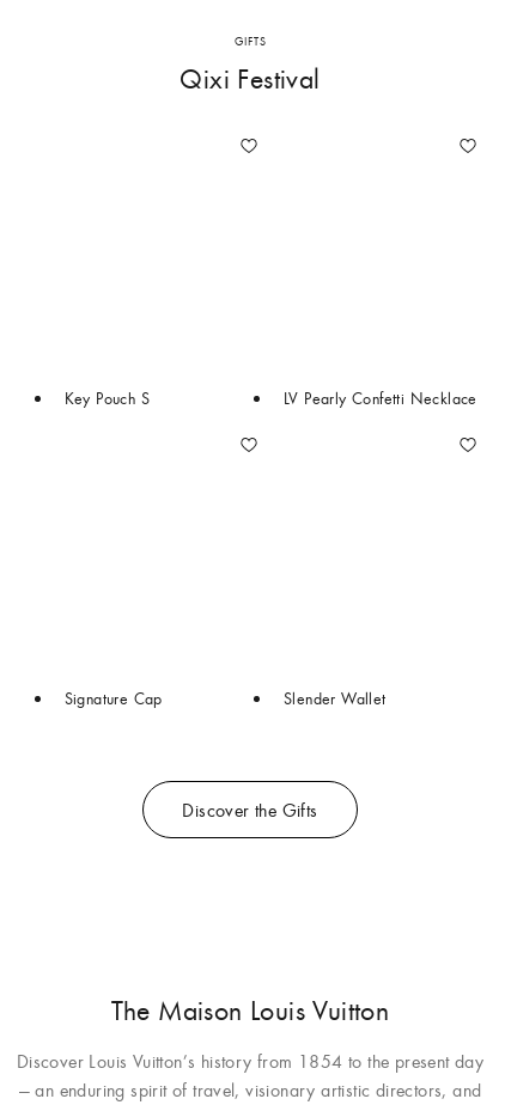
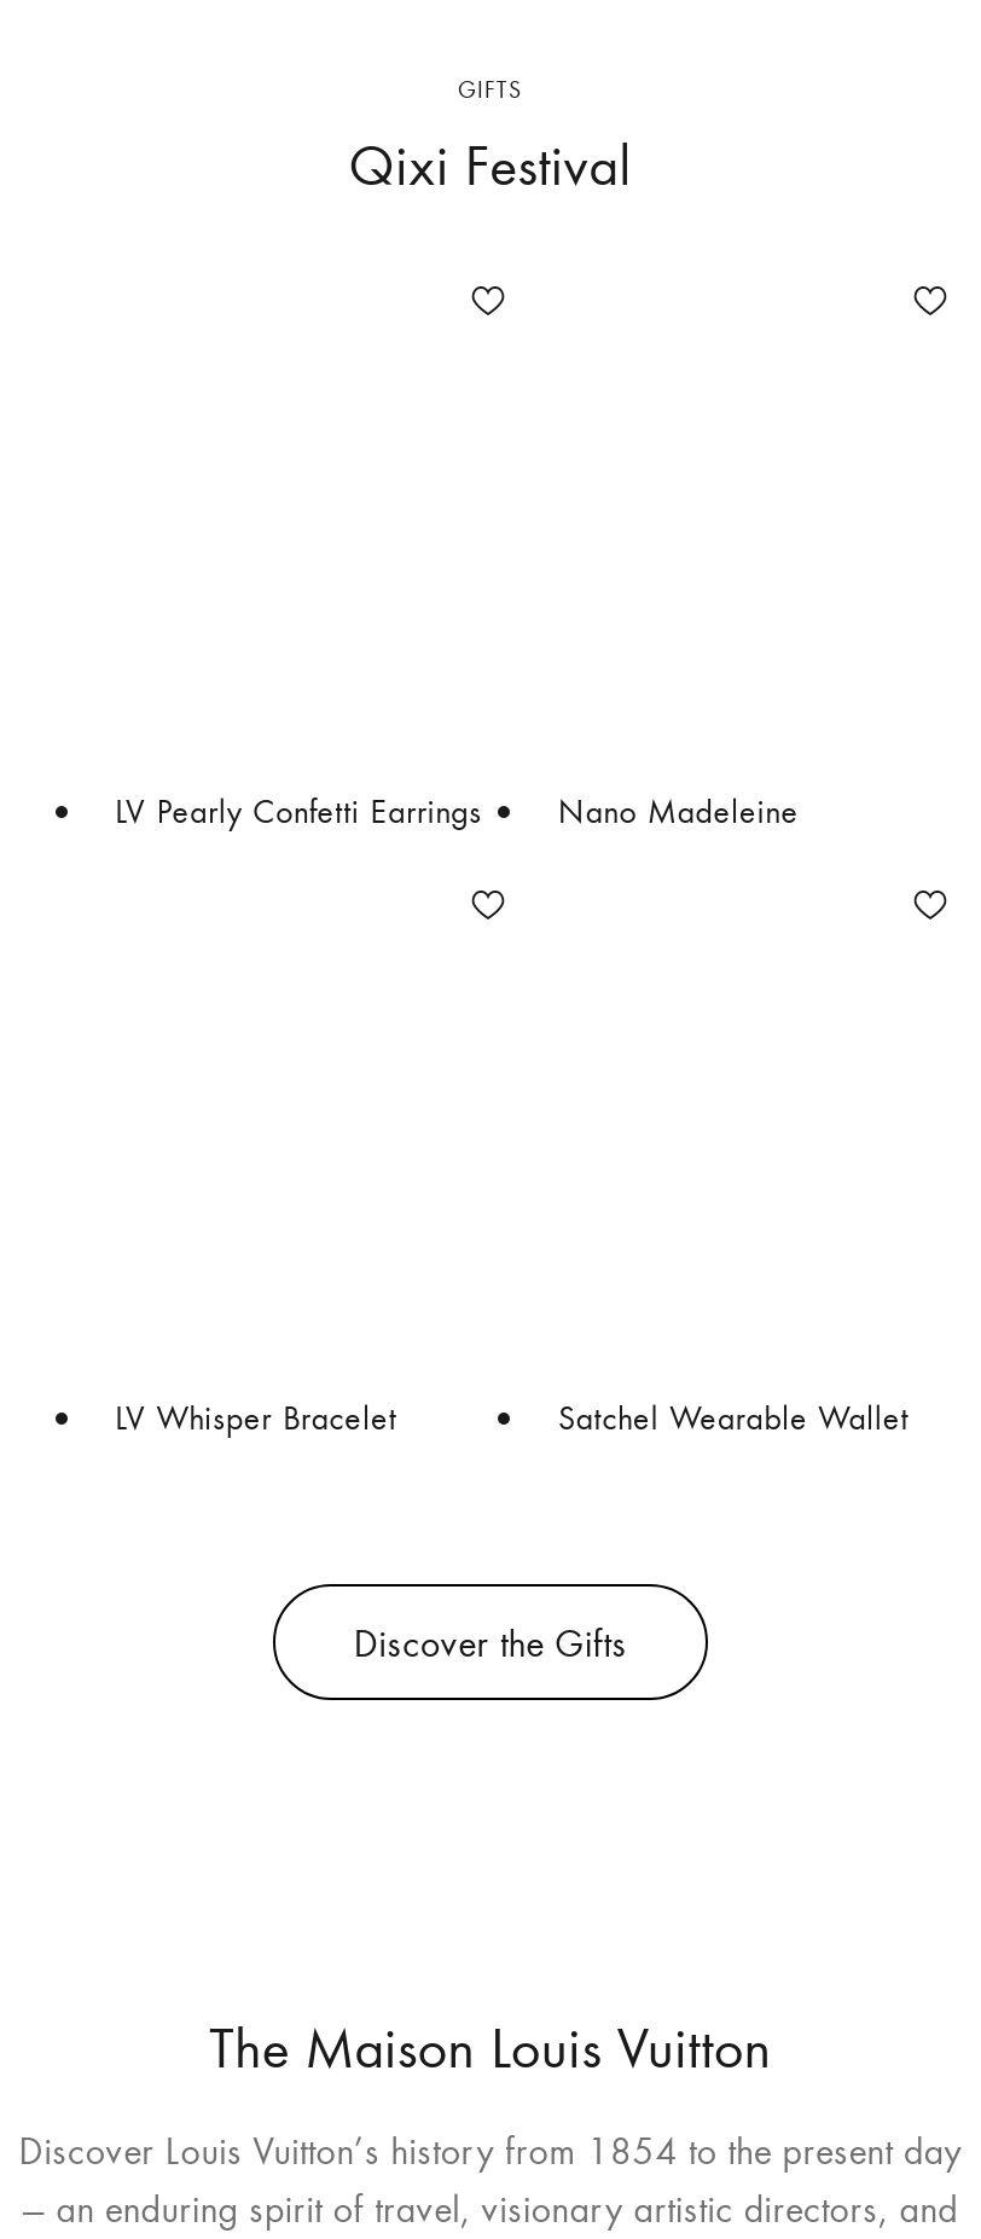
[64,388,477,409] Key Pouch S | LV Pearly Confetti Necklace -> [115,790,799,833] LV Pearly Confetti Earrings | Nano Madeleine
[64,687,386,709] Signature Cap | Slender Wallet -> [115,1395,909,1438] LV Whisper Bracelet | Satchel Wearable Wallet

